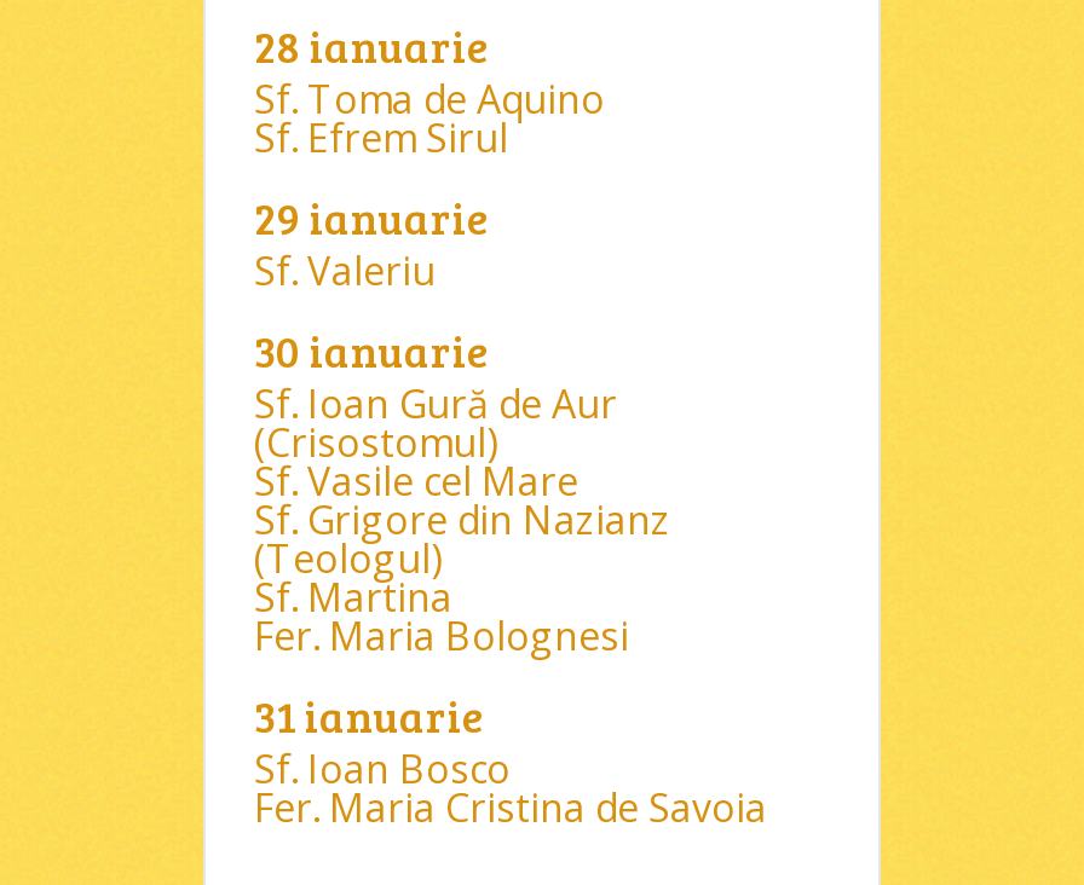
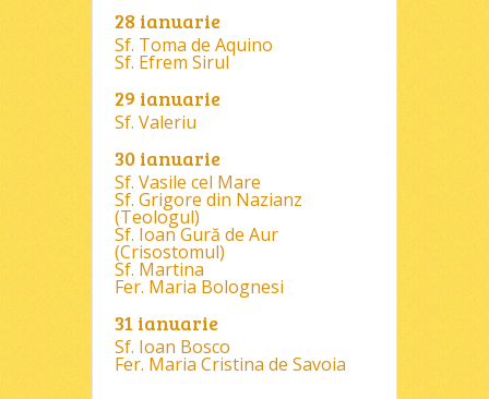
moved [254,376,617,468] -> [115,222,278,263]: Sf. Ioan Gură de Aur | (Crisostomul)
moved [254,454,670,584] -> [115,170,302,229]: Sf. Vasile cel Mare | Sf. Grigore din Nazianz | (Teologul)

